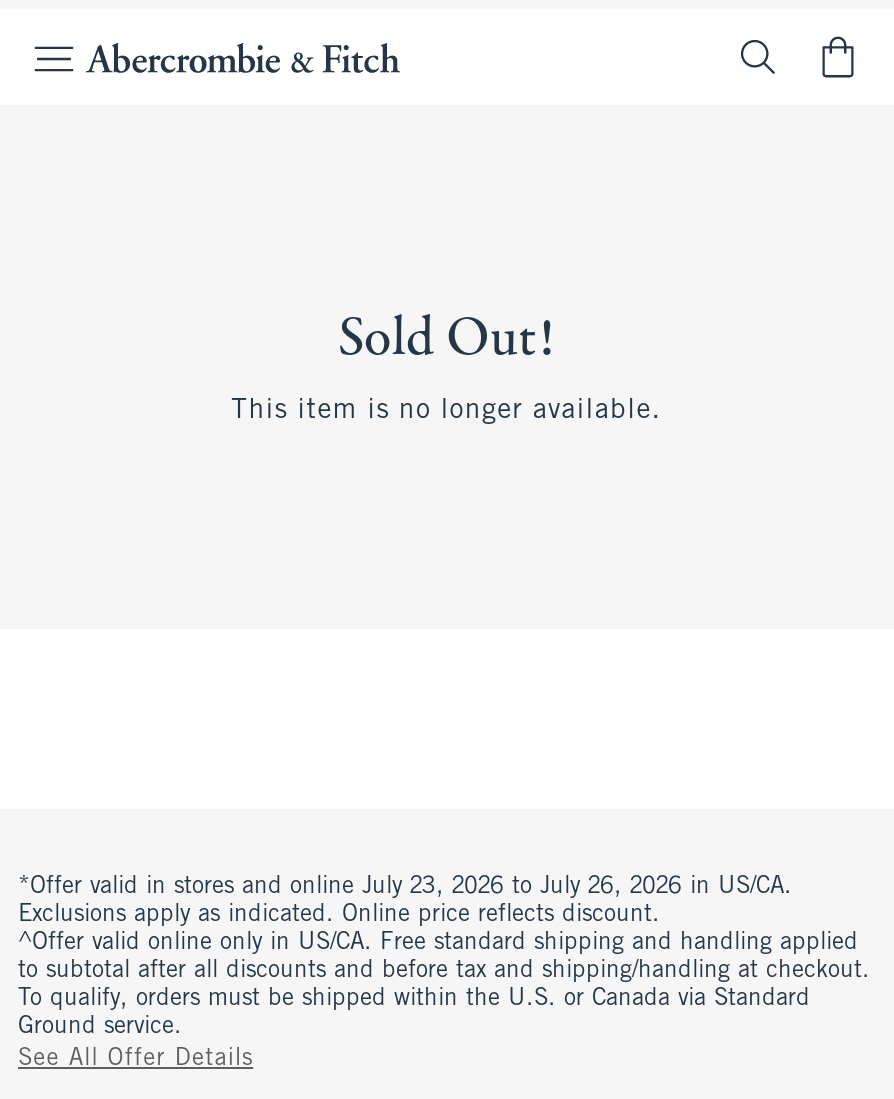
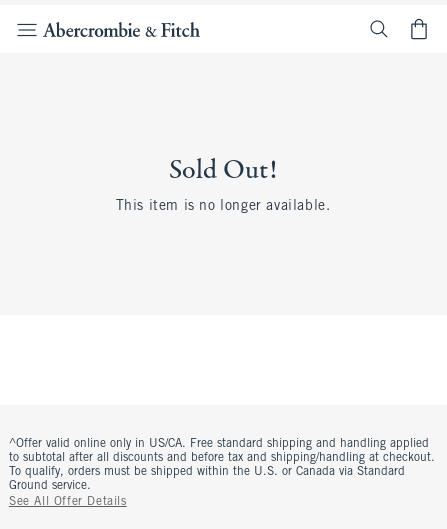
[18,875,792,927] *Offer valid in stores and online July 23, 2026 to July 26, 2026 in US/CA. | Exclusions apply as indicated. Online price reflects discount. -> none

